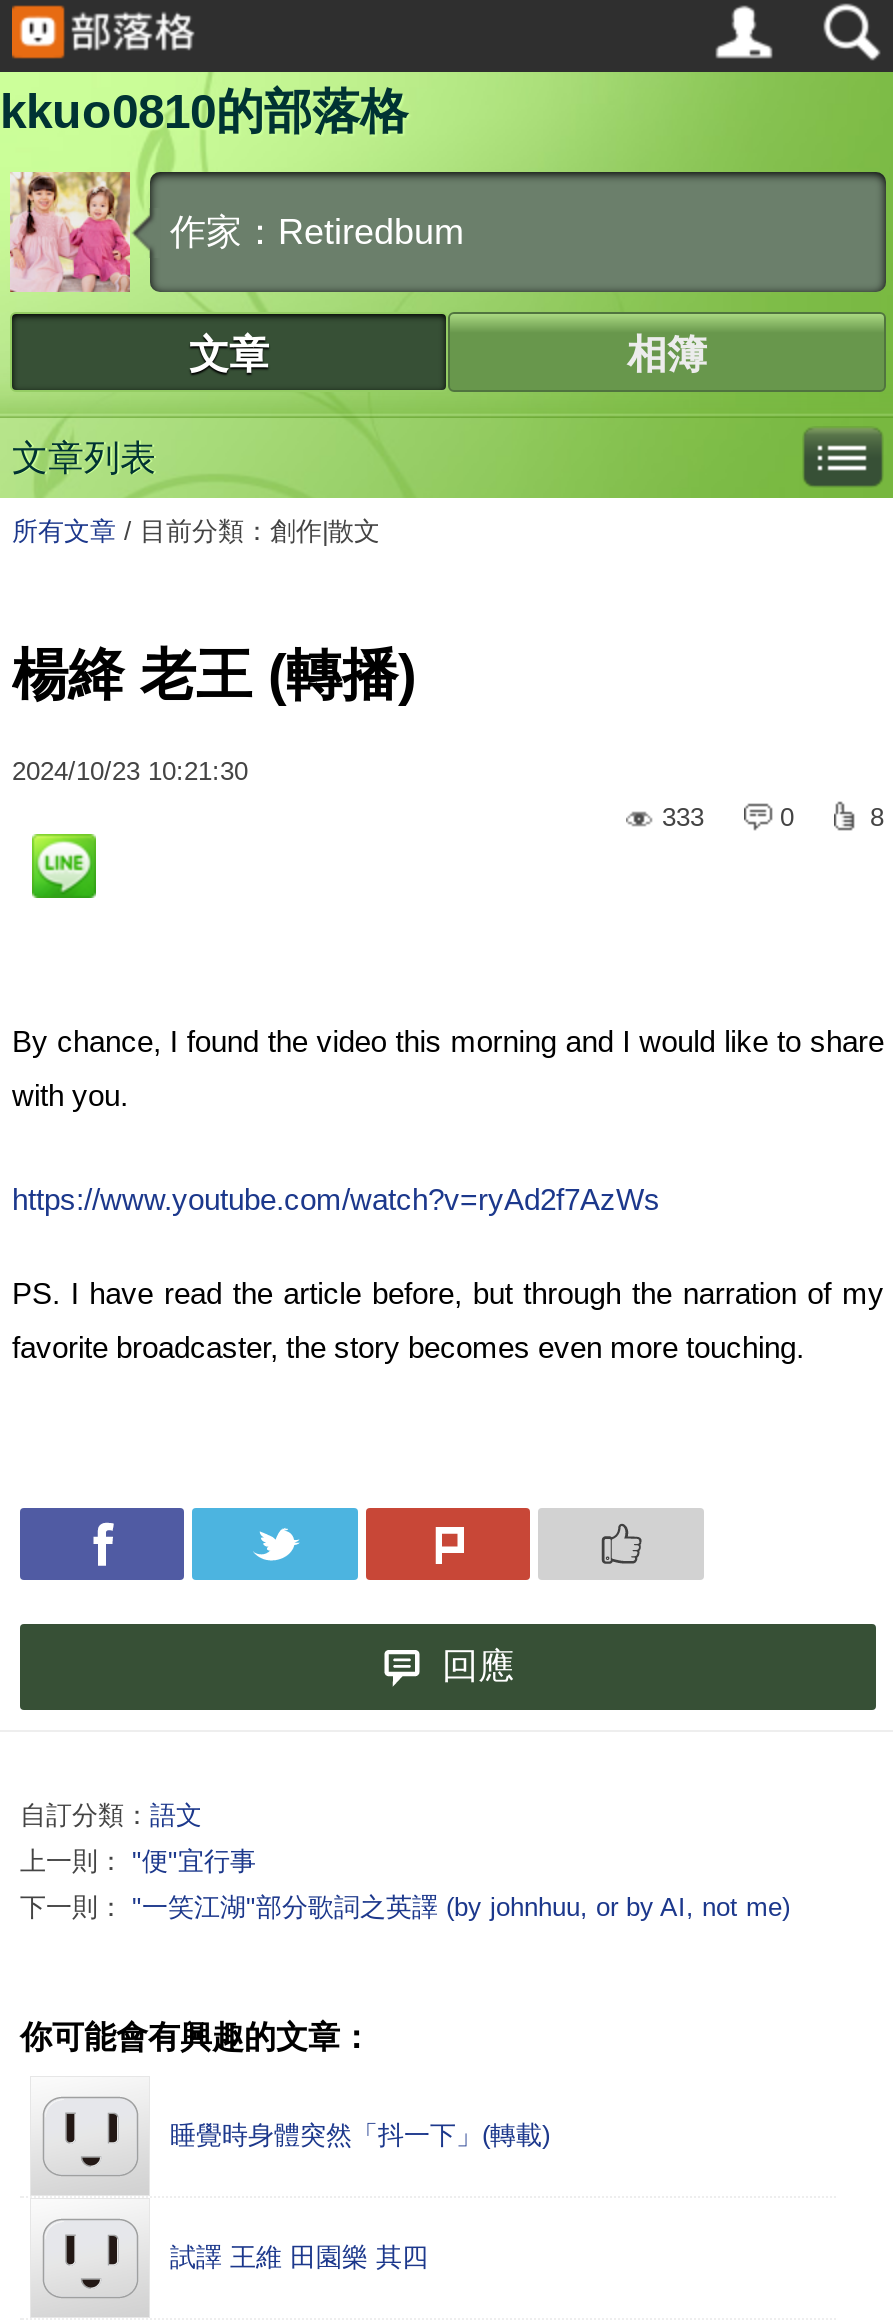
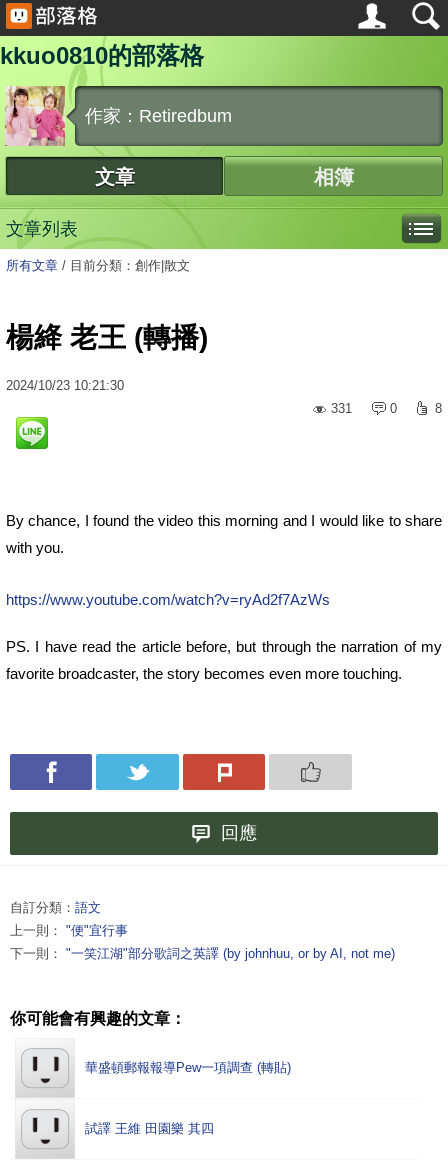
[662,802,704,832] 333 -> [331,401,352,416] 331
[170,2120,550,2150] 睡覺時身體突然「抖一下」(轉載) -> [85,1060,291,1075] 華盛頓郵報報導Pew一項調查 (轉貼)

